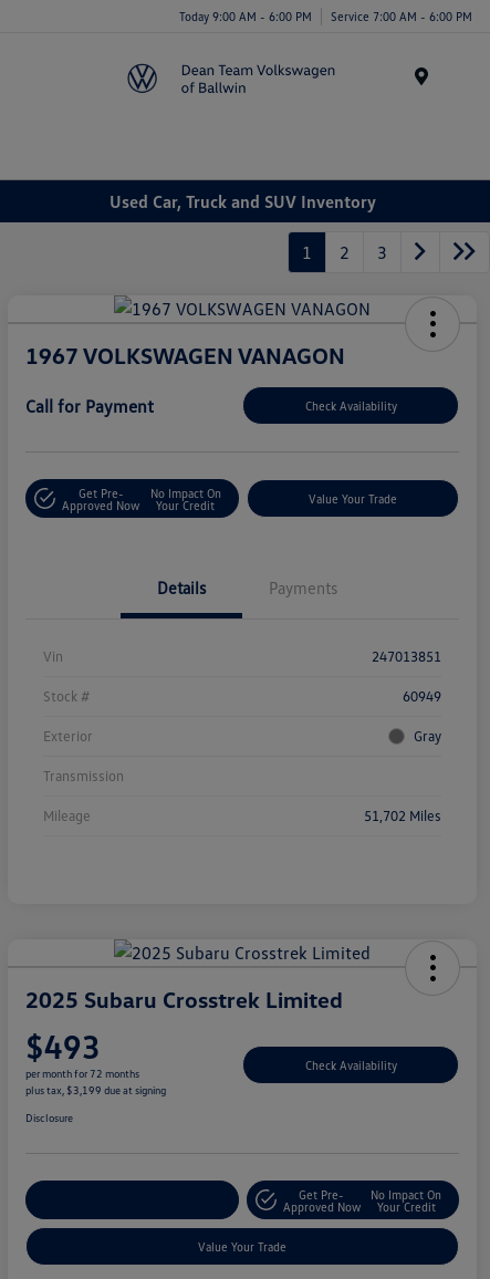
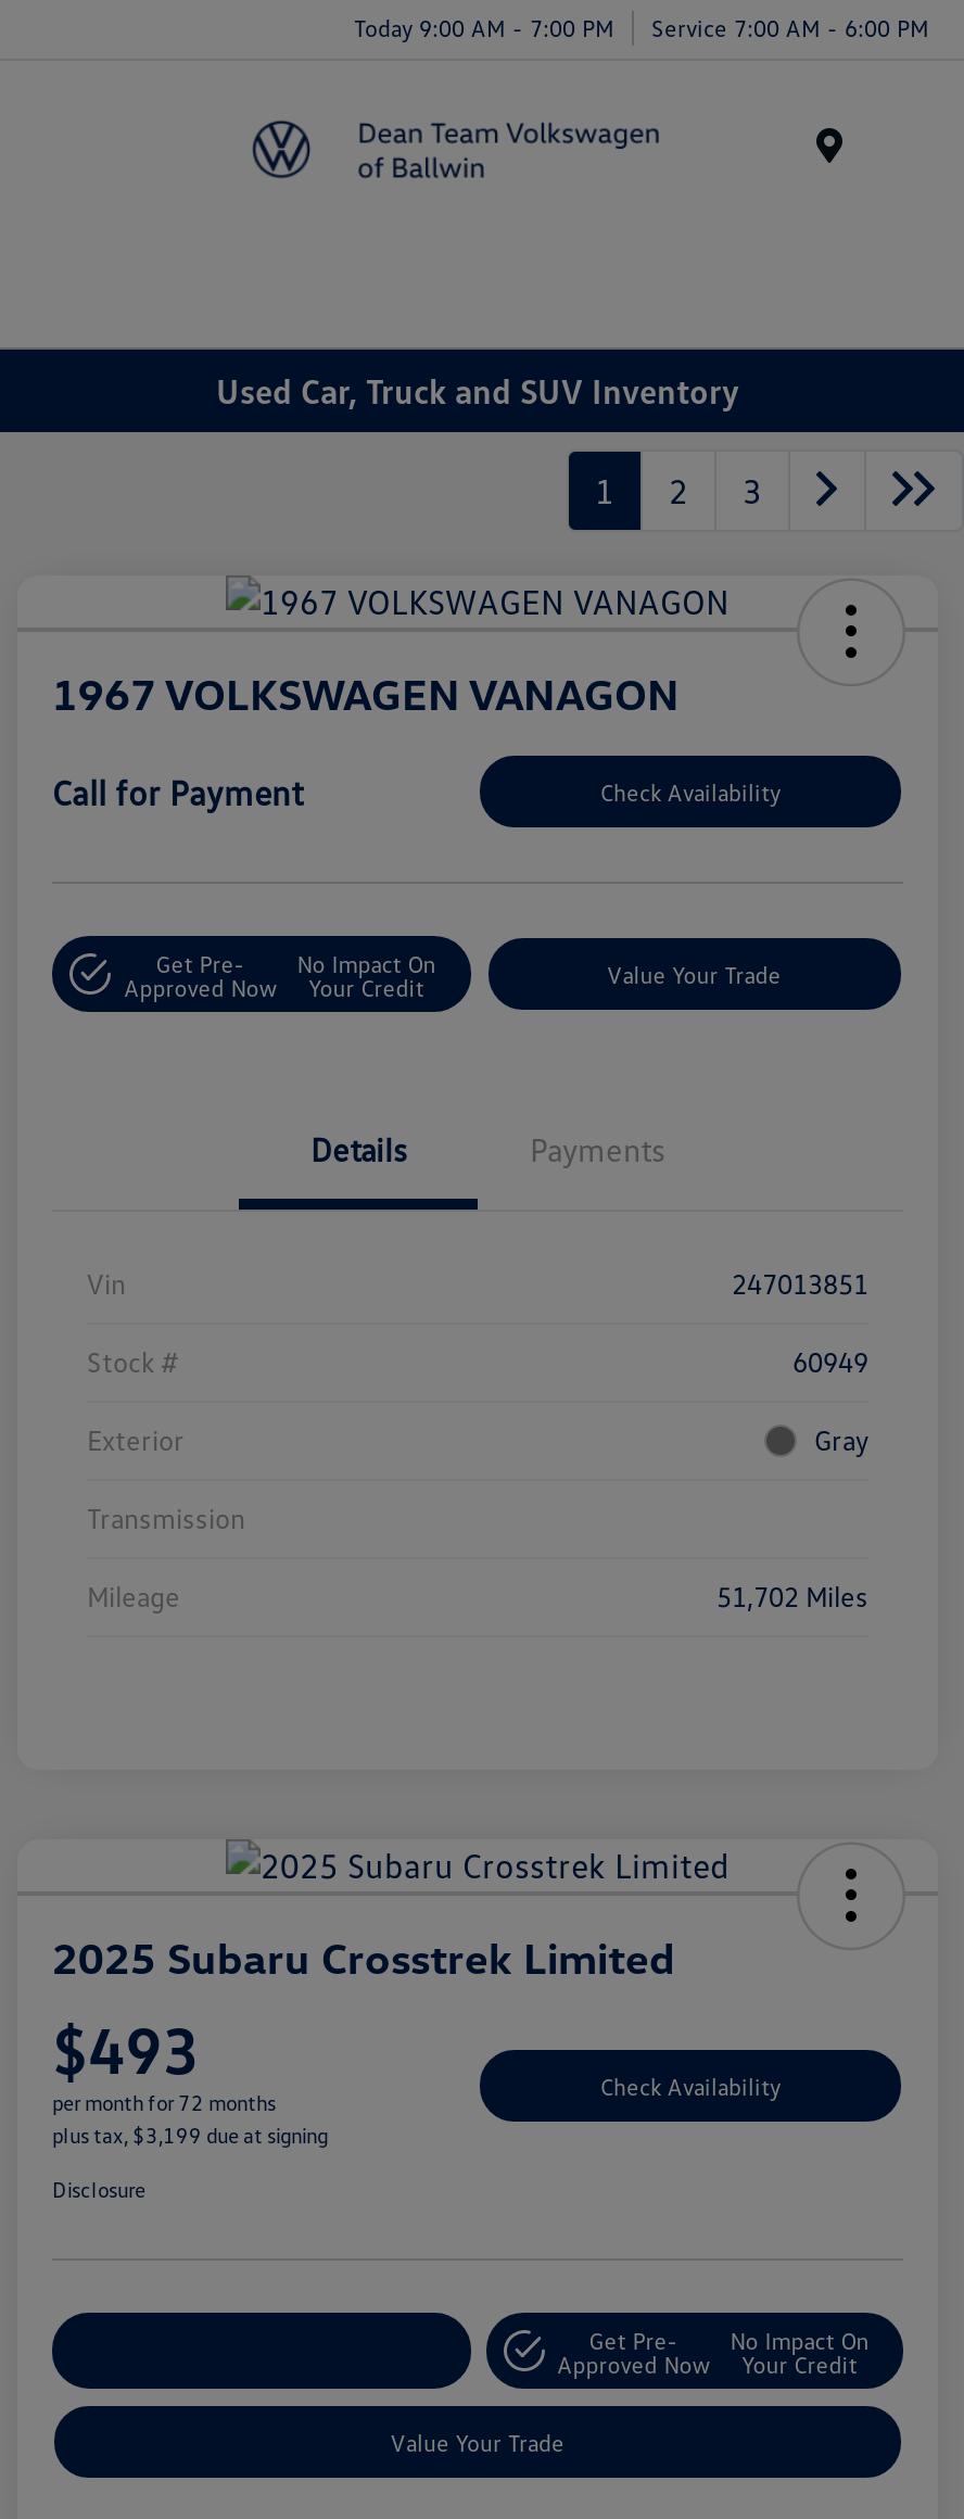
[179,8,472,23] Today 9:00 AM - 6:00 PM Service 7:00 AM - 6:00 PM -> [354,12,929,40] Today 9:00 AM - 7:00 PM Service 7:00 AM - 6:00 PM

